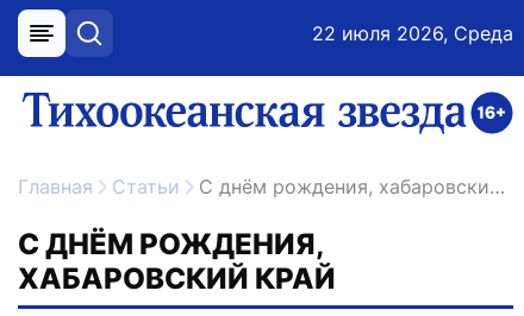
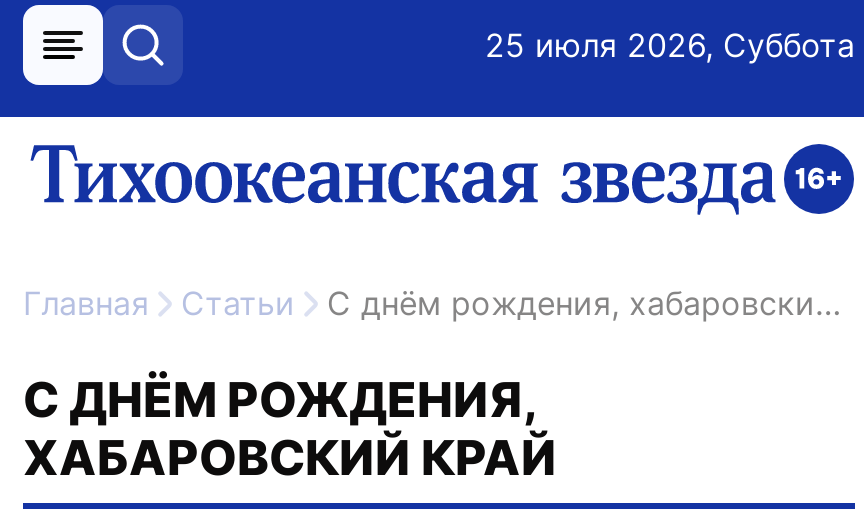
[312,21,513,45] 22 июля 2026, Среда -> [485,25,855,65] 25 июля 2026, Суббота

